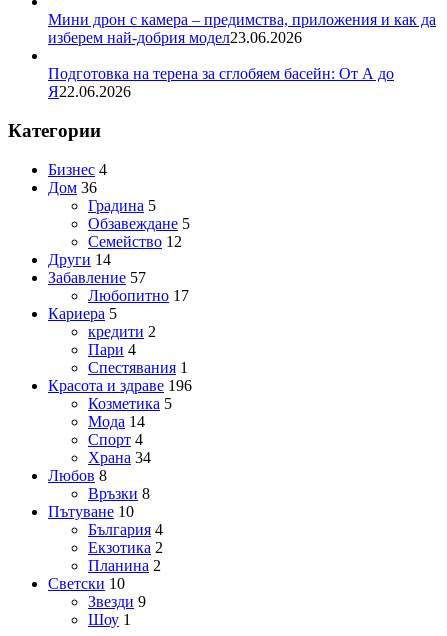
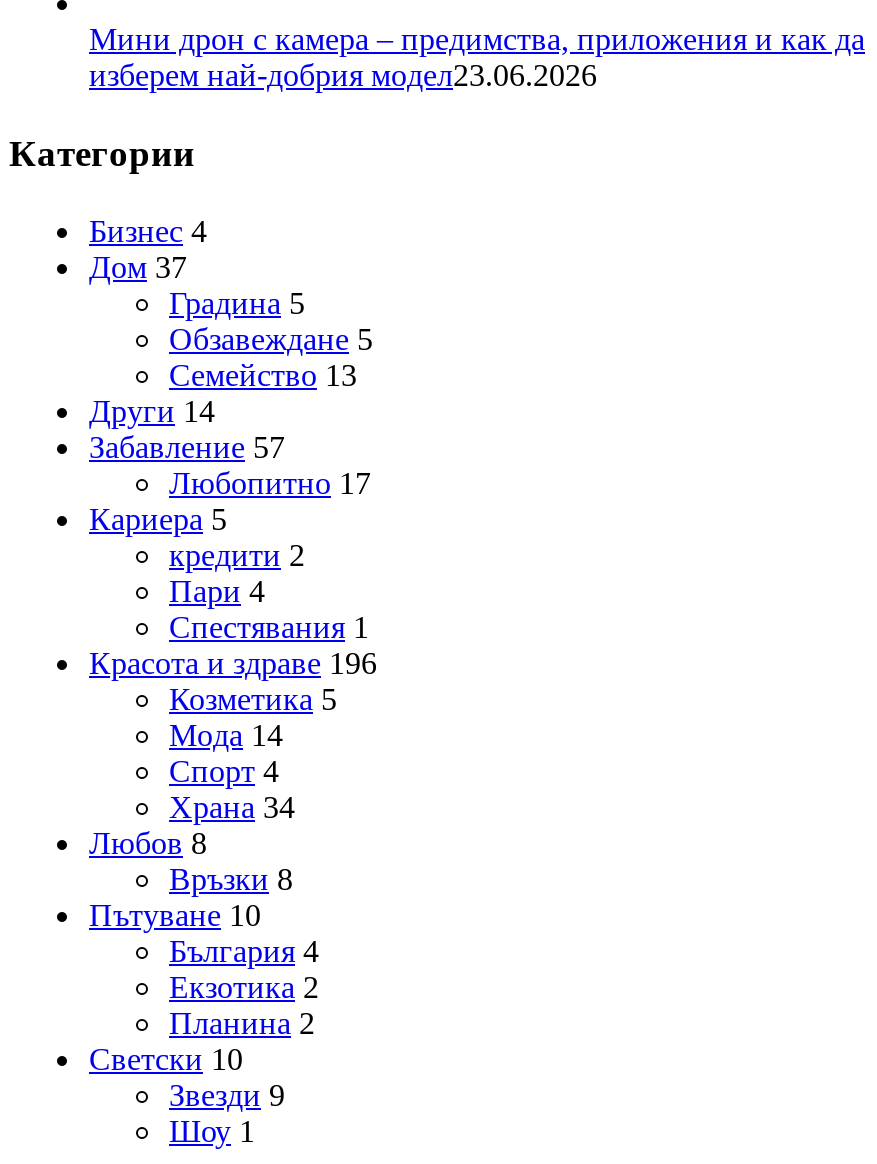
[48,65,394,100] Подготовка на терена за сглобяем басейн: От А до | Я22.06.2026 -> none
[48,179,97,196] Дом 36 -> [89,249,187,283] Дом 37
[88,233,182,250] Семейство 12 -> [169,357,357,391] Семейство 13

